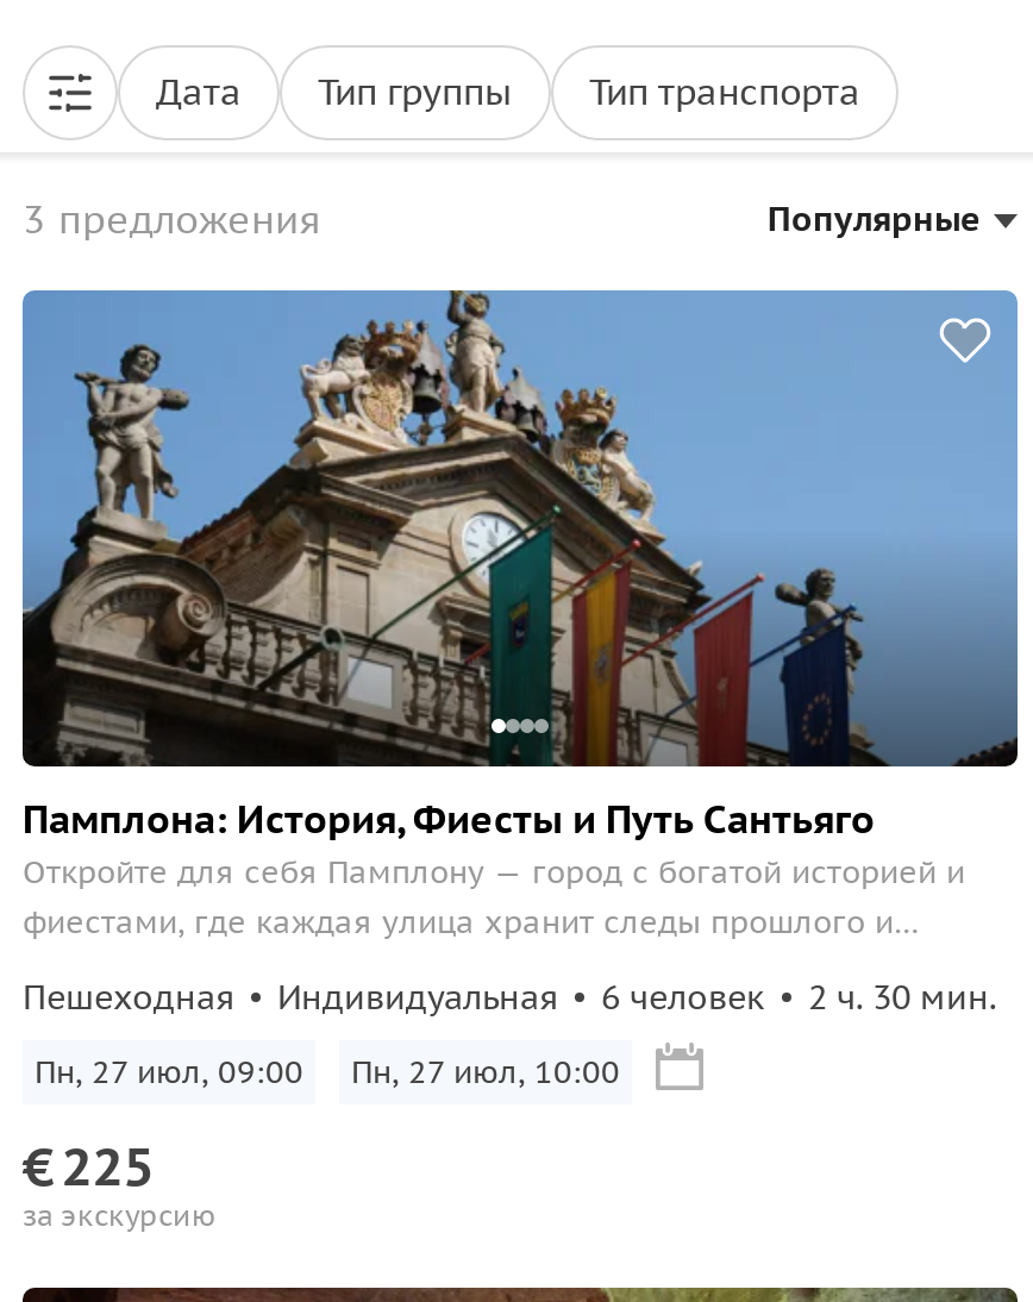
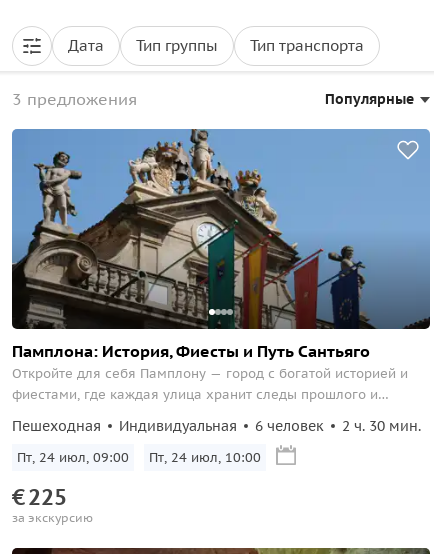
[35,1052,303,1093] Пн, 27 июл, 09:00 -> [17,449,129,466] Пт, 24 июл, 09:00
[351,1052,620,1093] Пн, 27 июл, 10:00 -> [149,449,261,466] Пт, 24 июл, 10:00

